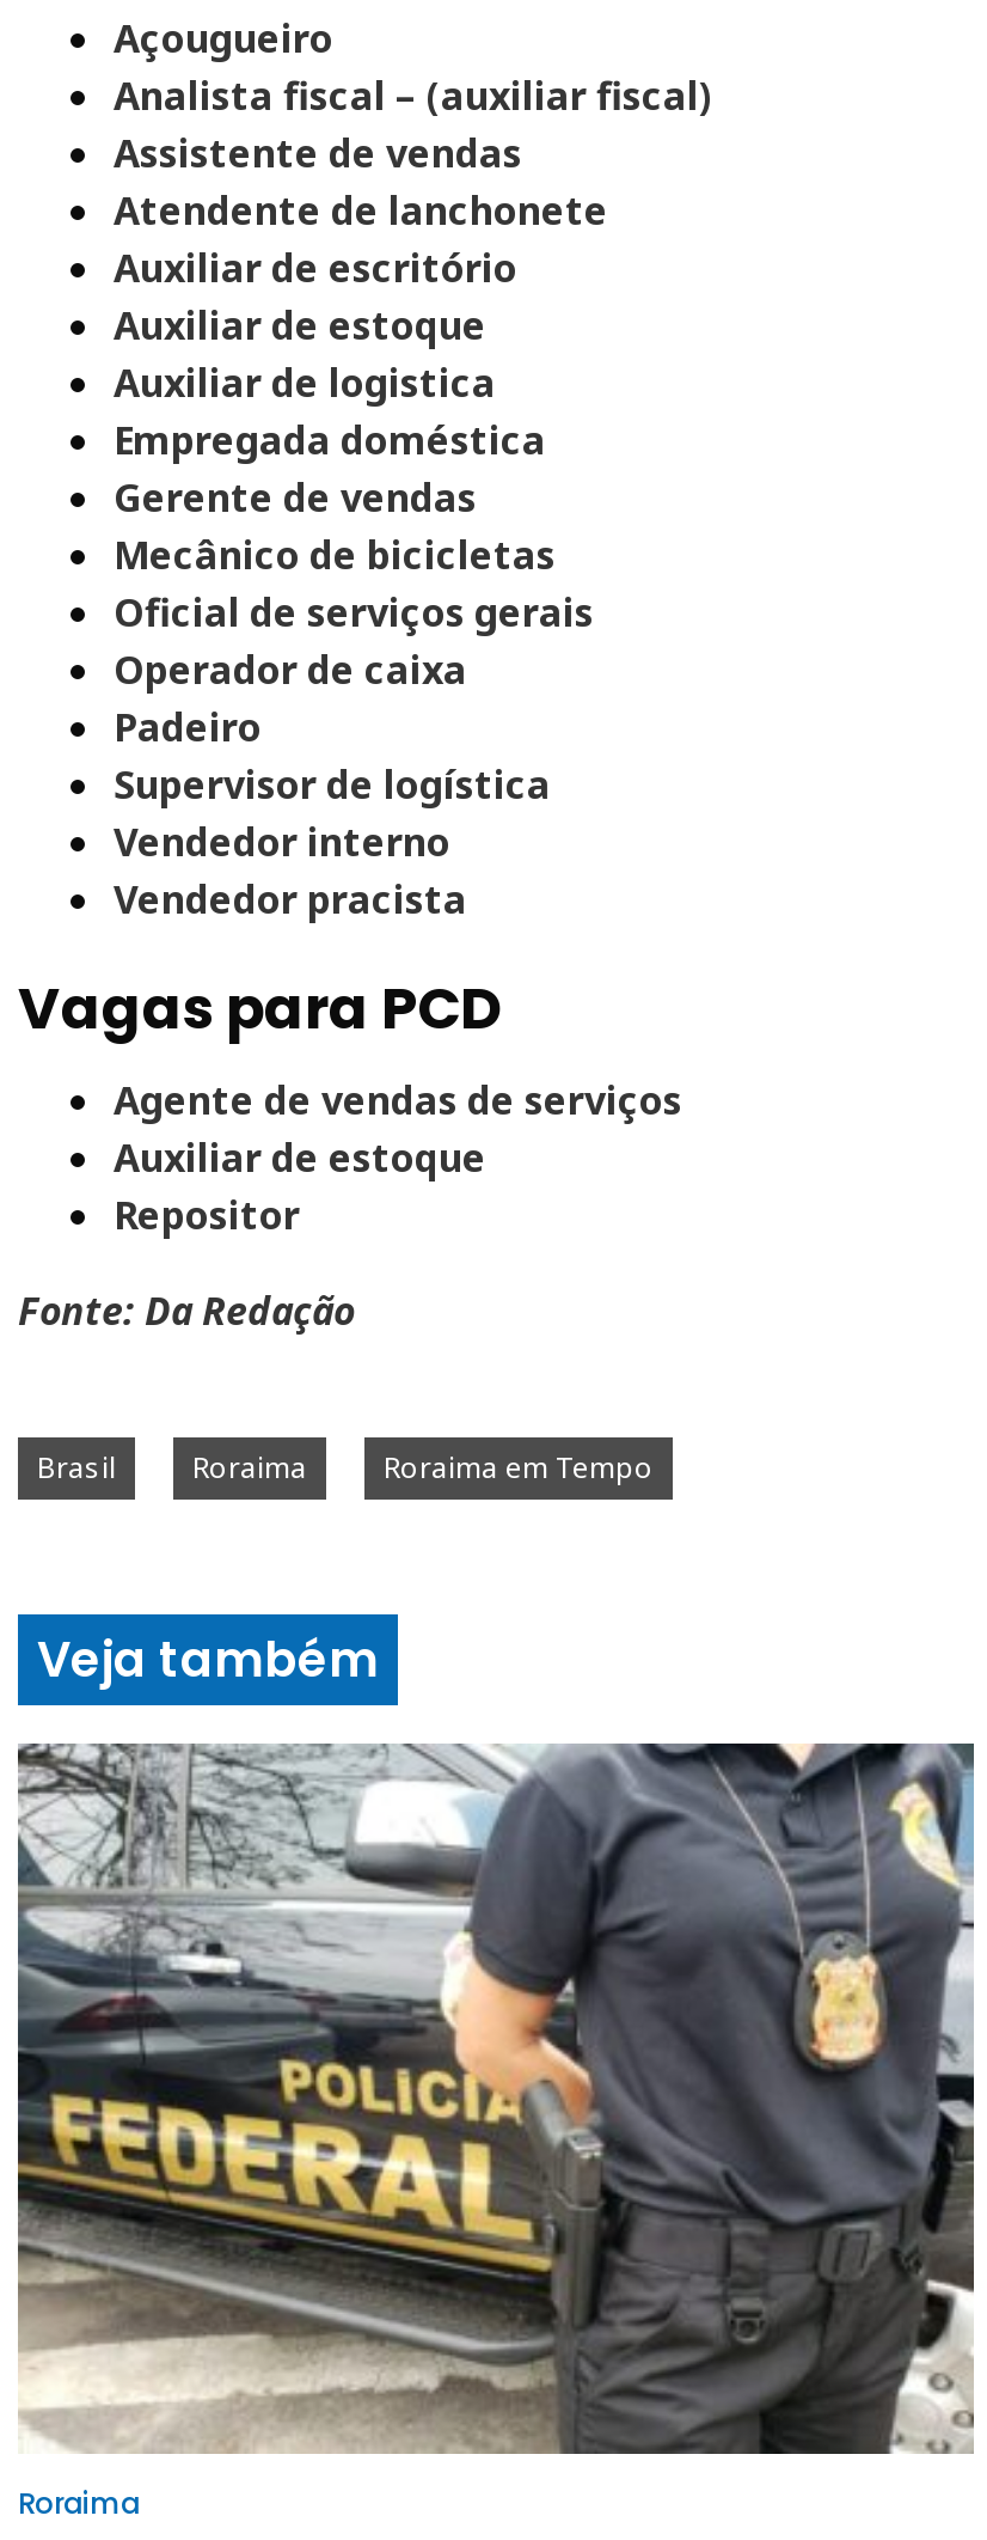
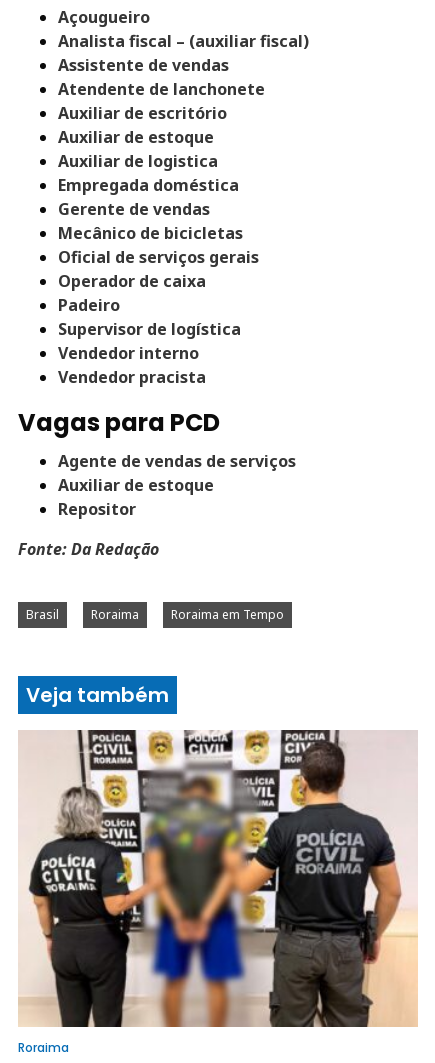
[16,1741,976,2456] [image] -> [18,729,418,1028] [image]

